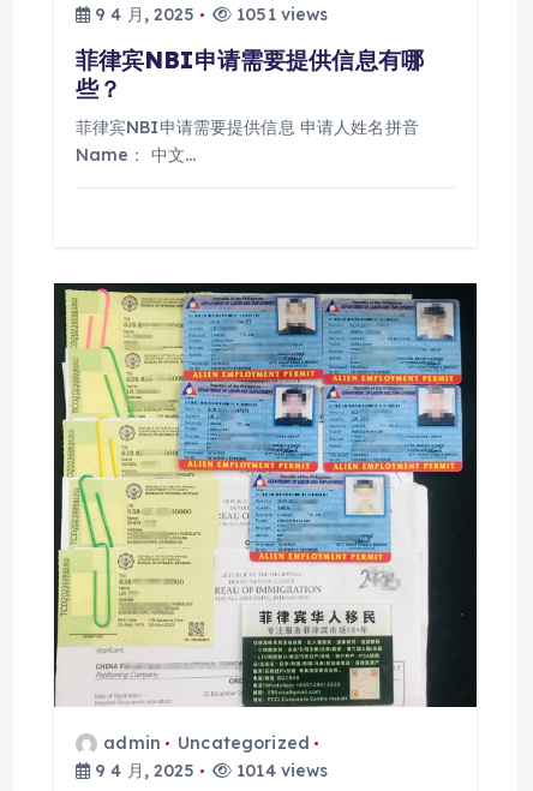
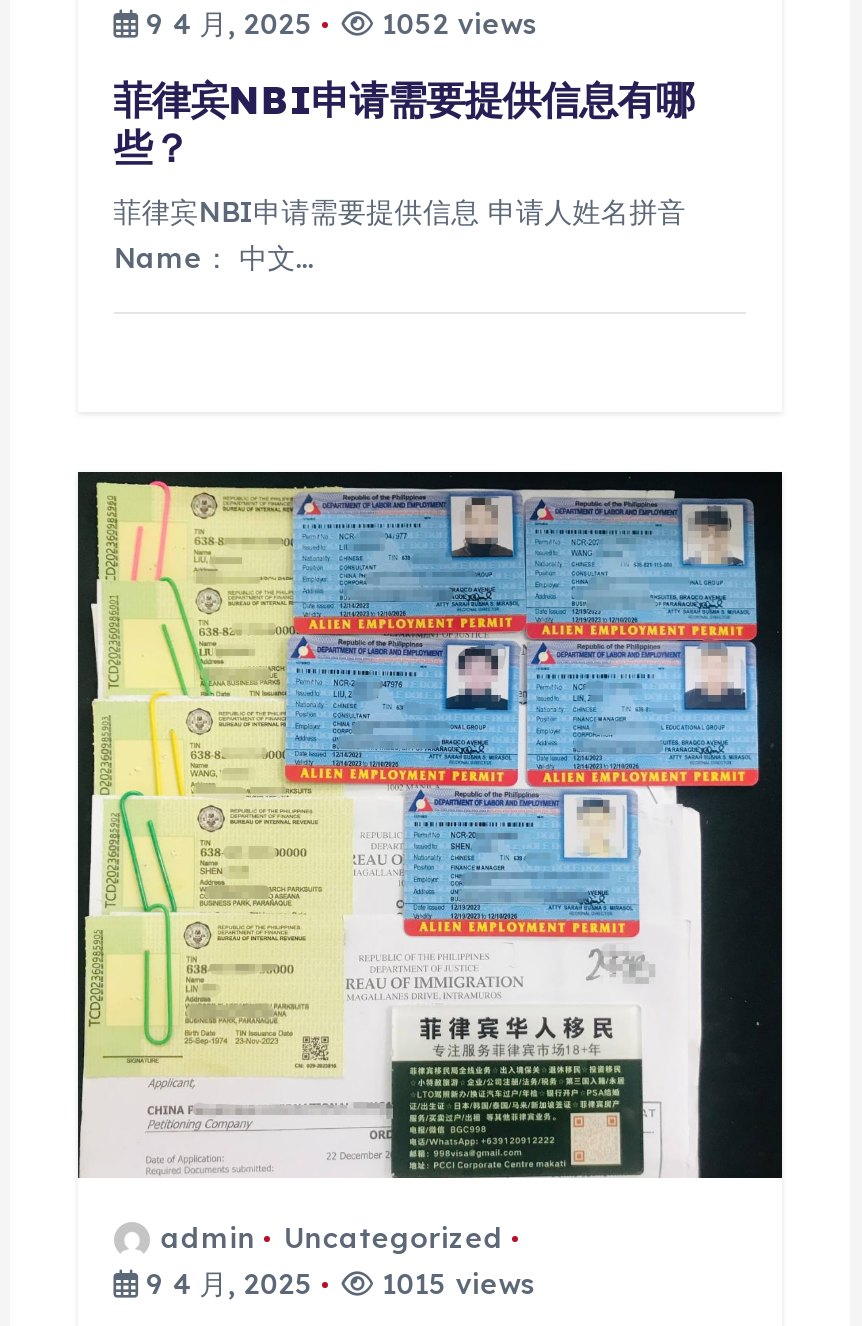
[90,4,328,26] 9 4 月, 2025 1051 views -> [138,7,537,43] 9 4 月, 2025 1052 views
[90,760,328,781] 9 4 月, 2025 1014 views -> [138,1266,535,1302] 9 4 月, 2025 1015 views

